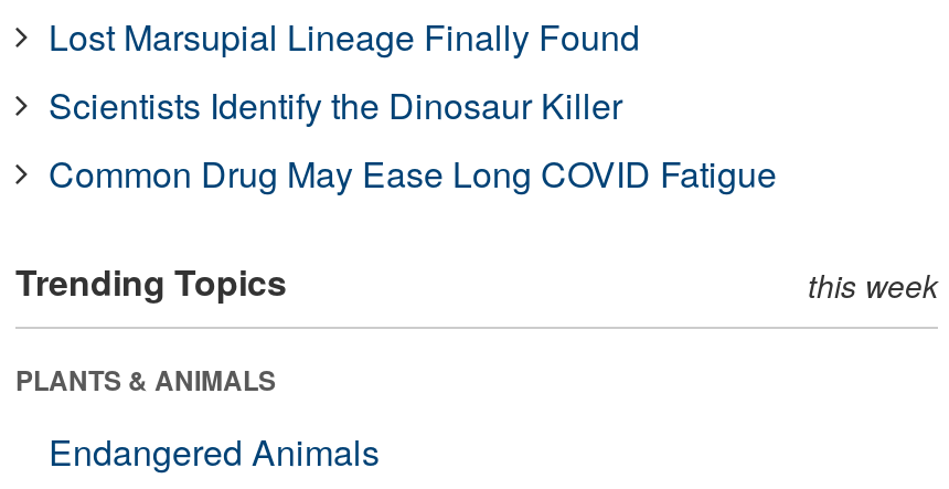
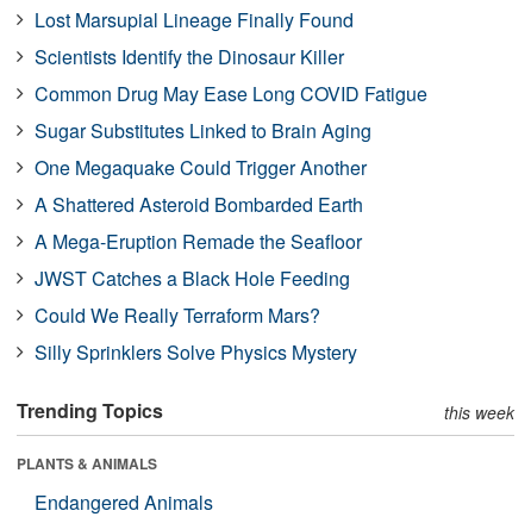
none -> [35,117,371,366] Sugar Substitutes Linked to Brain Aging | One Megaquake Could Trigger Another | A Shattered Asteroid Bombarded Earth | A Mega-Eruption Remade the Seafloor | JWST Catches a Black Hole Feeding | Could We Really Terraform Mars? | Silly Sprinklers Solve Physics Mystery

